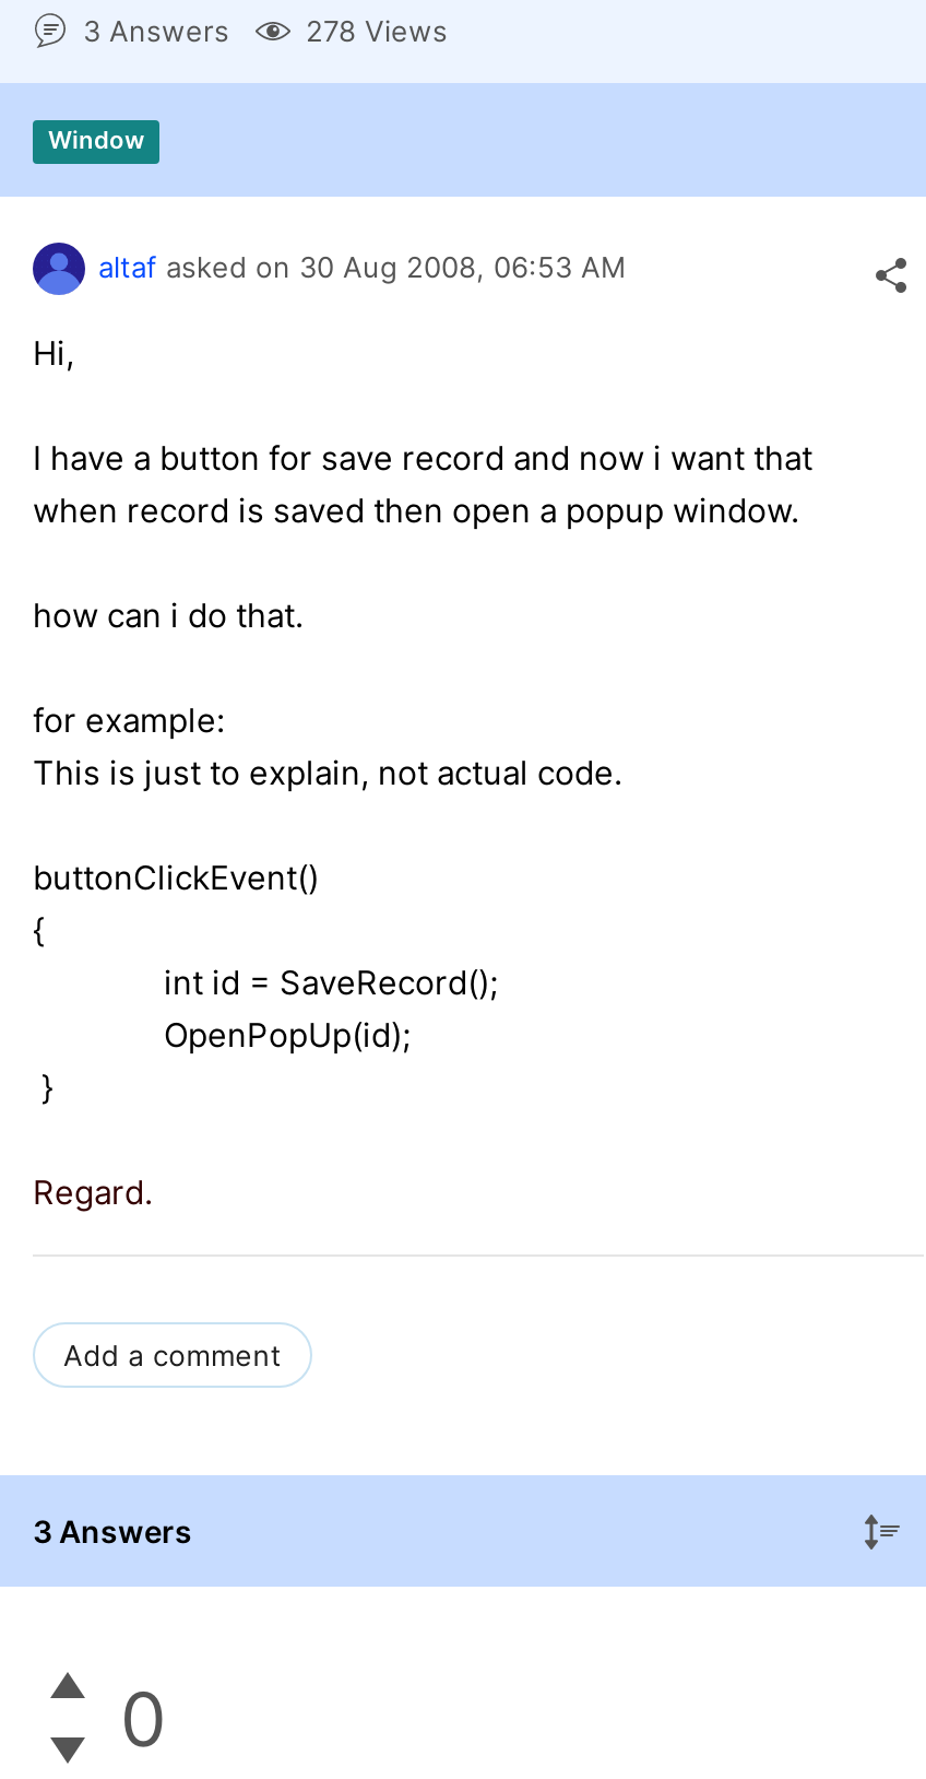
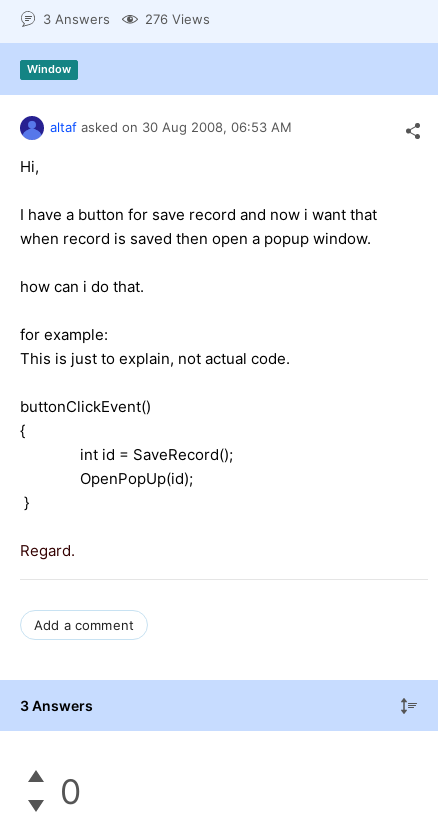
[306,14,448,49] 278 Views -> [145,11,210,27] 276 Views

